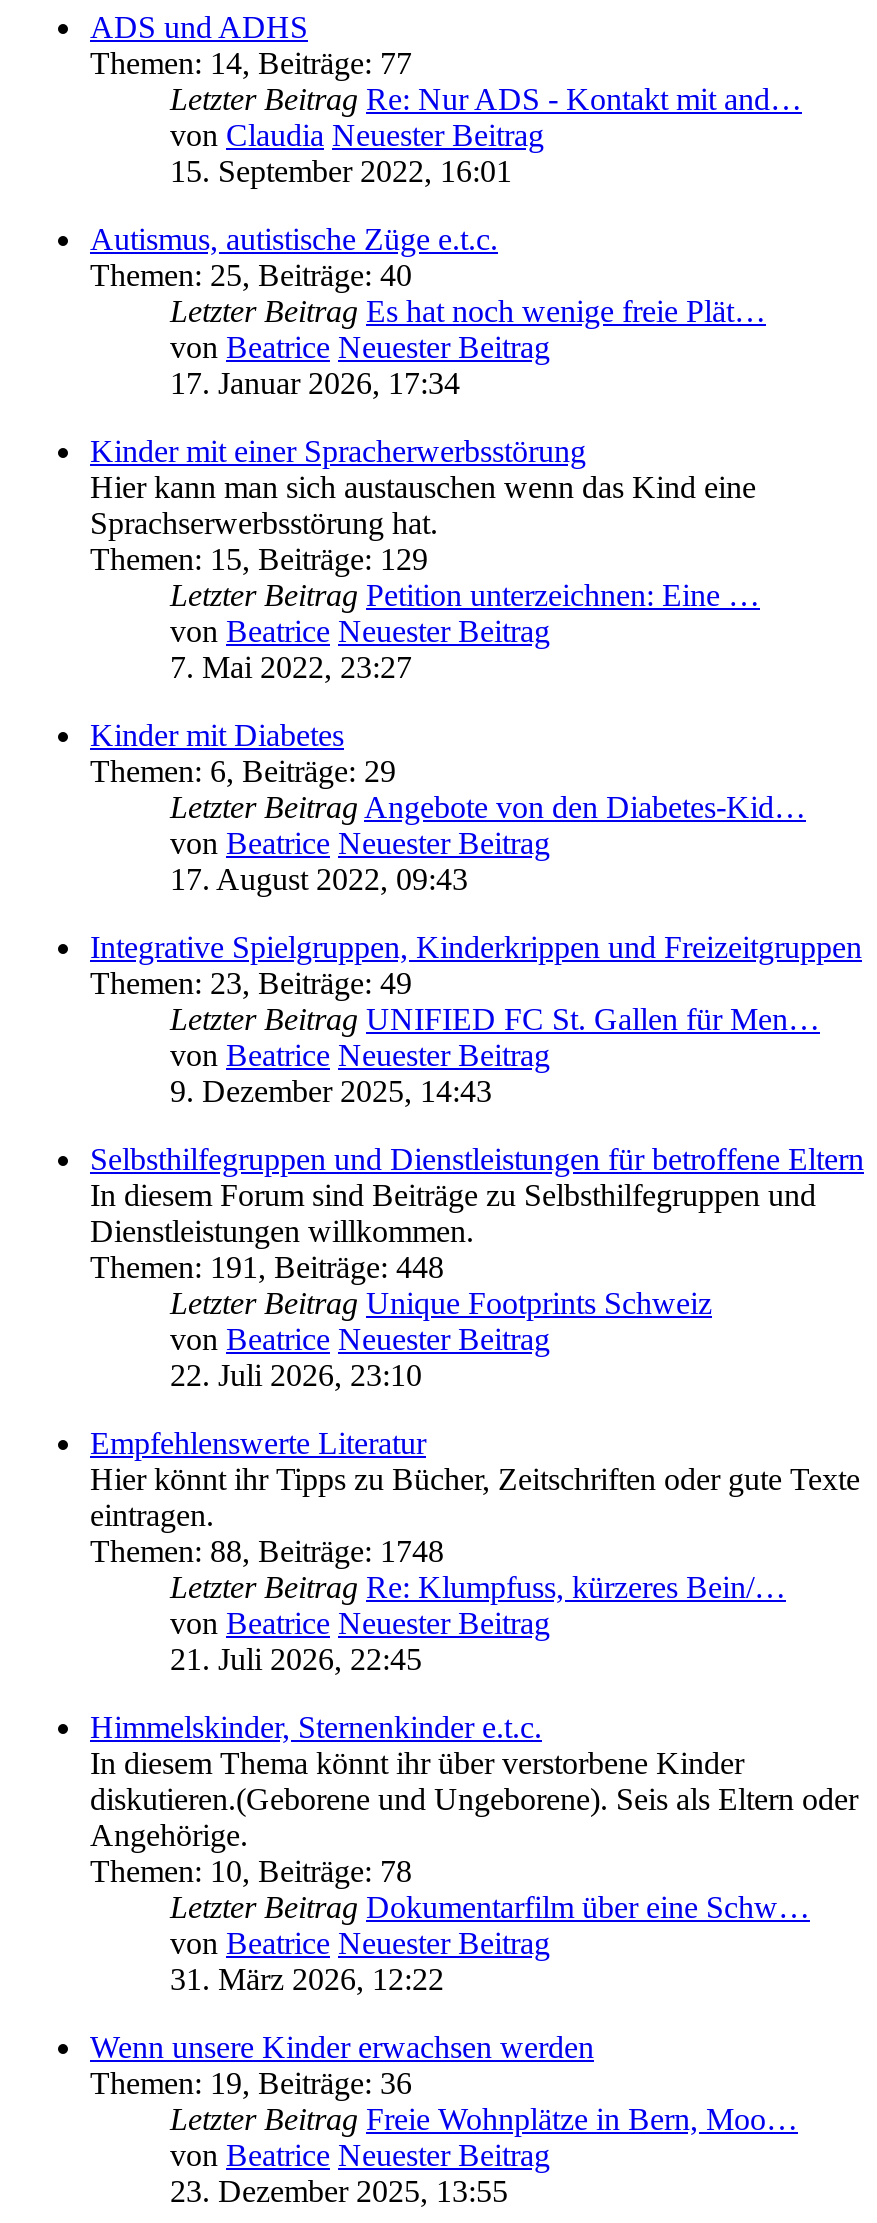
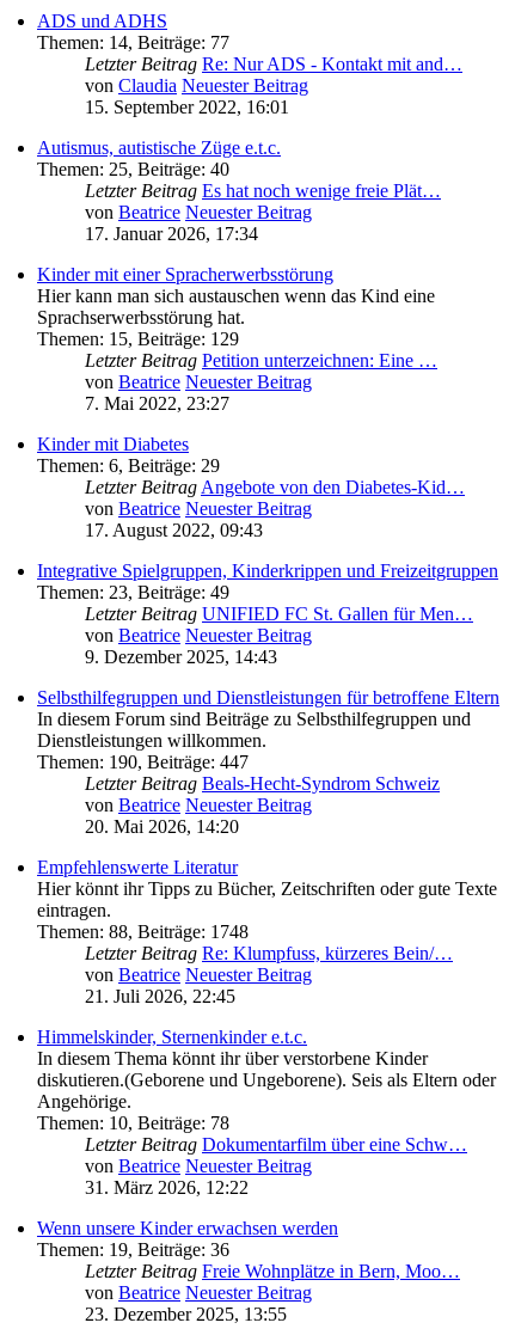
[90,1249,712,1319] Themen: 191, Beiträge: 448 | Letzter Beitrag Unique Footprints Schweiz -> [37,751,440,793] Themen: 190, Beiträge: 447 | Letzter Beitrag Beals-Hecht-Syndrom Schweiz
[170,1357,422,1391] 22. Juli 2026, 23:10 -> [85,816,239,836] 20. Mai 2026, 14:20

